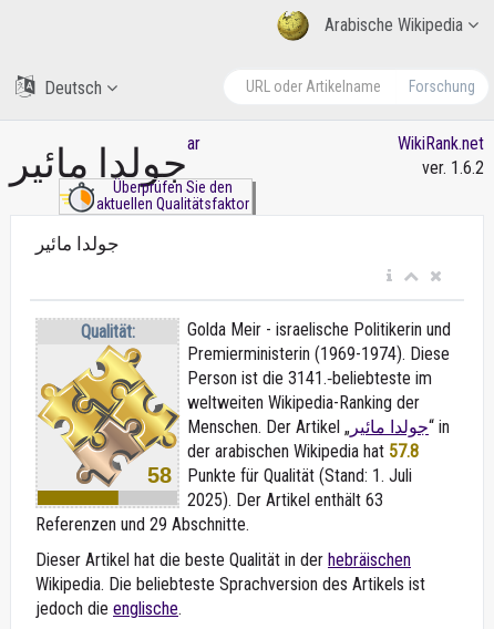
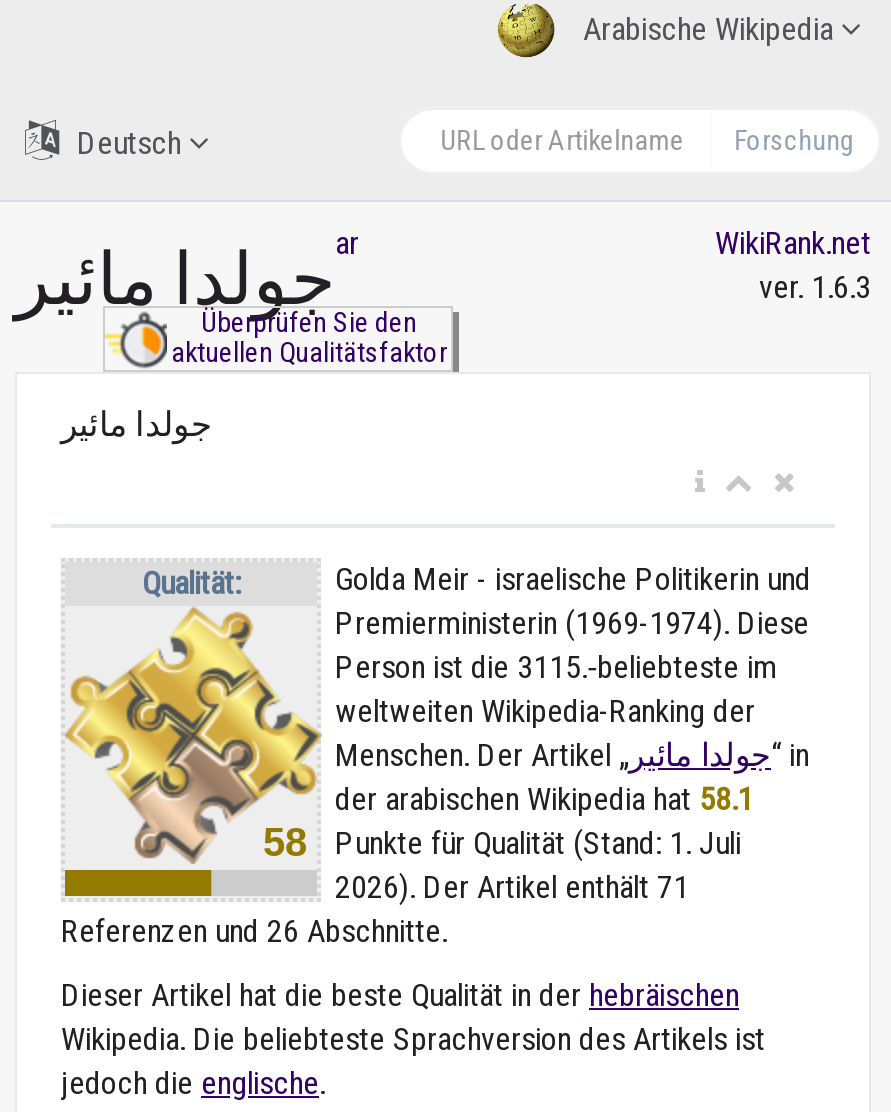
[422,157,484,178] ver. 1.6.2 -> [759,268,871,306] ver. 1.6.3
[187,368,432,389] Person ist die 3141.‑beliebteste im -> [335,648,777,686] Person ist die 3115.‑beliebteste im
[187,441,419,462] der arabischen Wikipedia hat 57.8 -> [335,780,753,818] der arabischen Wikipedia hat 58.1
[187,489,383,511] 2025). Der Artikel enthält 63 -> [335,868,689,906] 2026). Der Artikel enthält 71
[35,514,249,535] Referenzen und 29 Abschnitte. -> [61,912,447,950] Referenzen und 26 Abschnitte.

